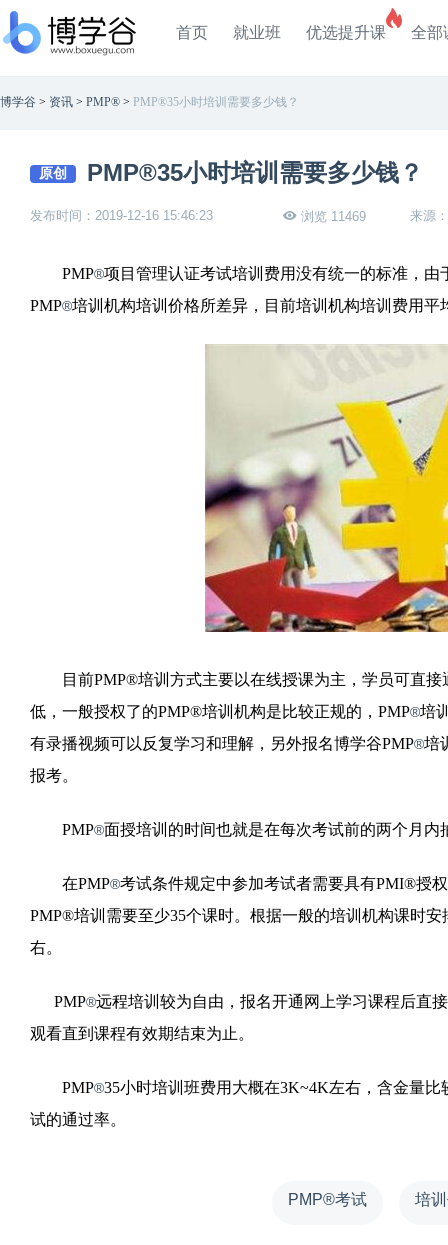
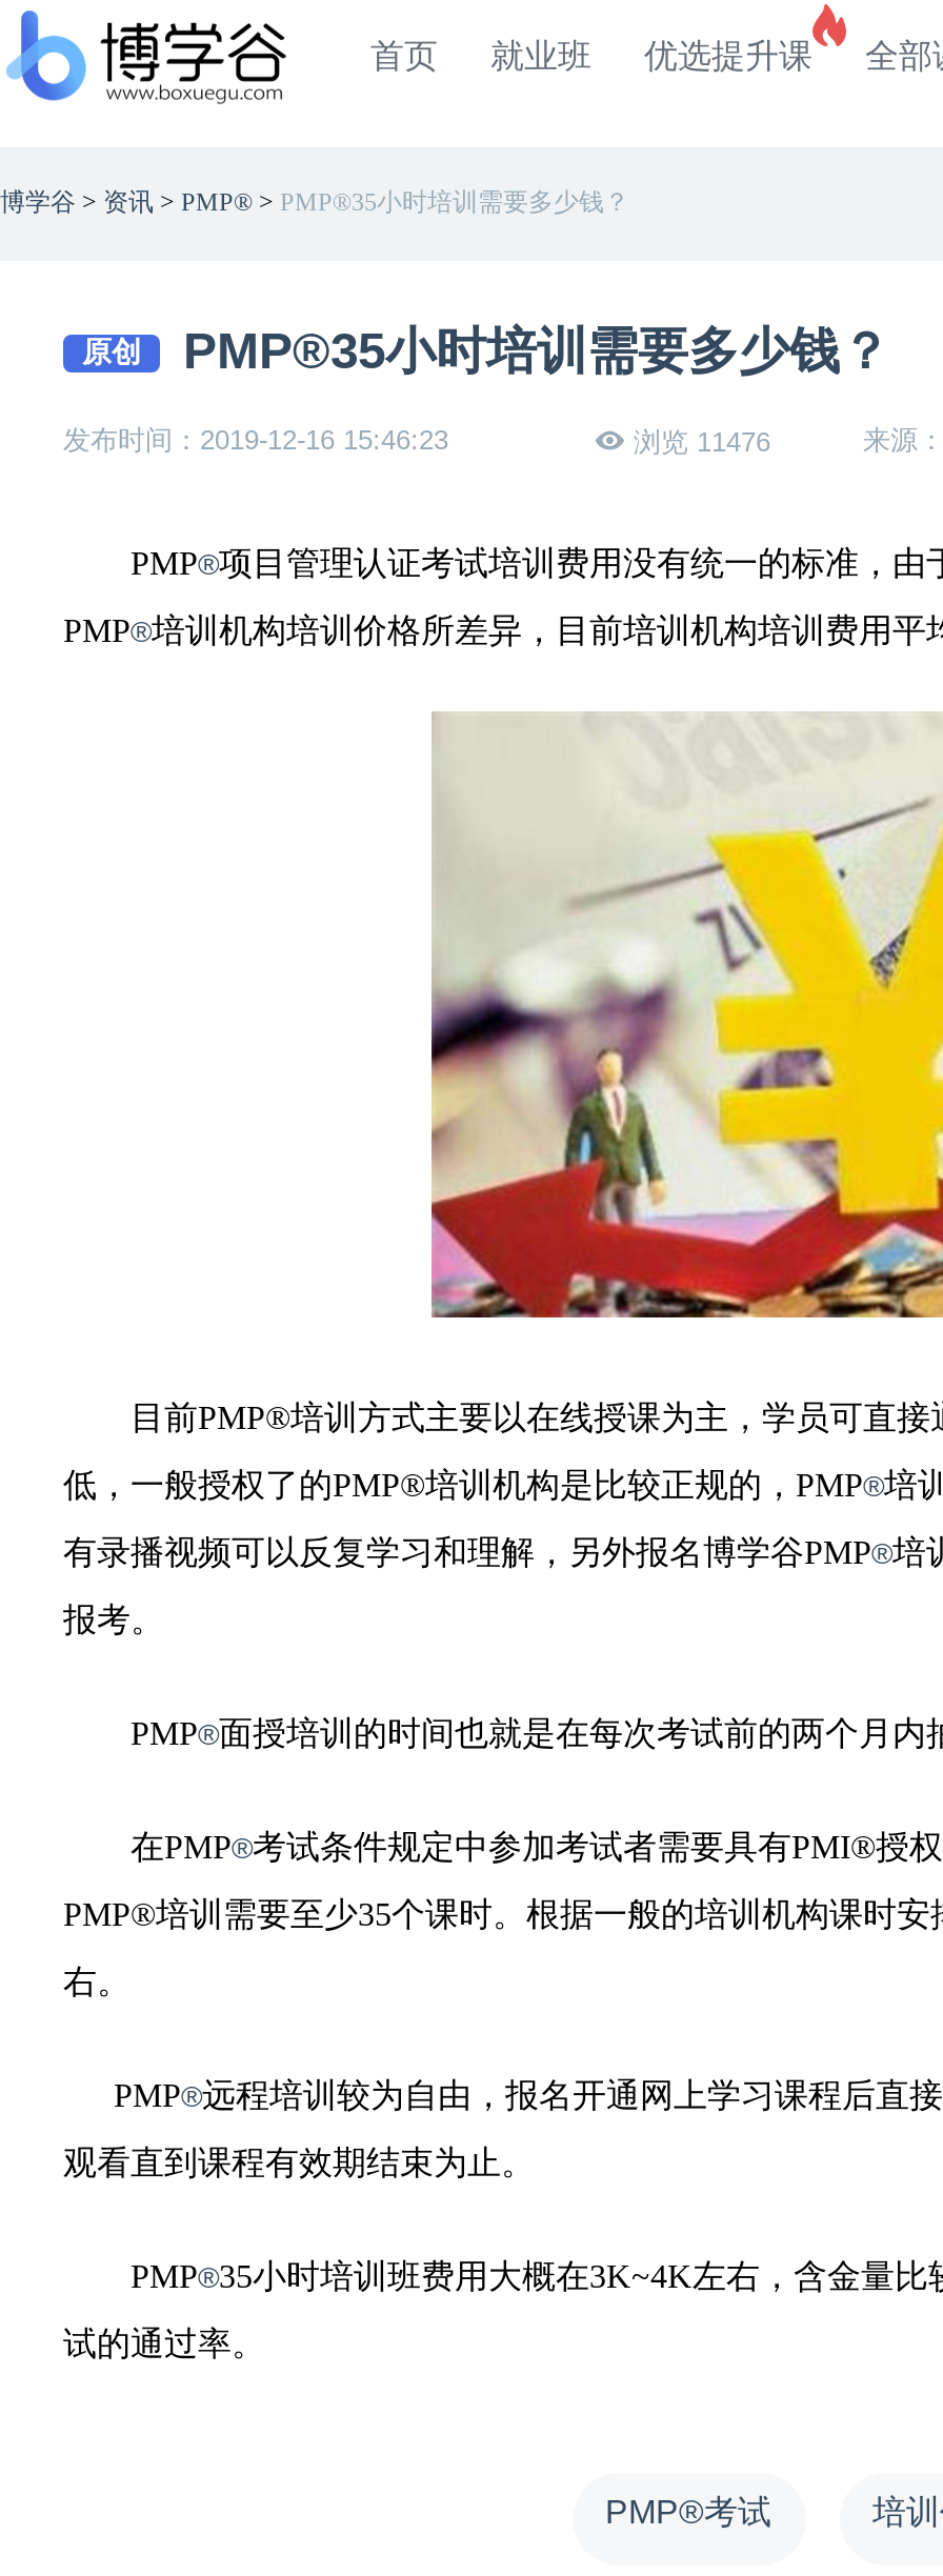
[297,208,370,223] 浏览 11469 -> [625,426,779,457] 浏览 11476

